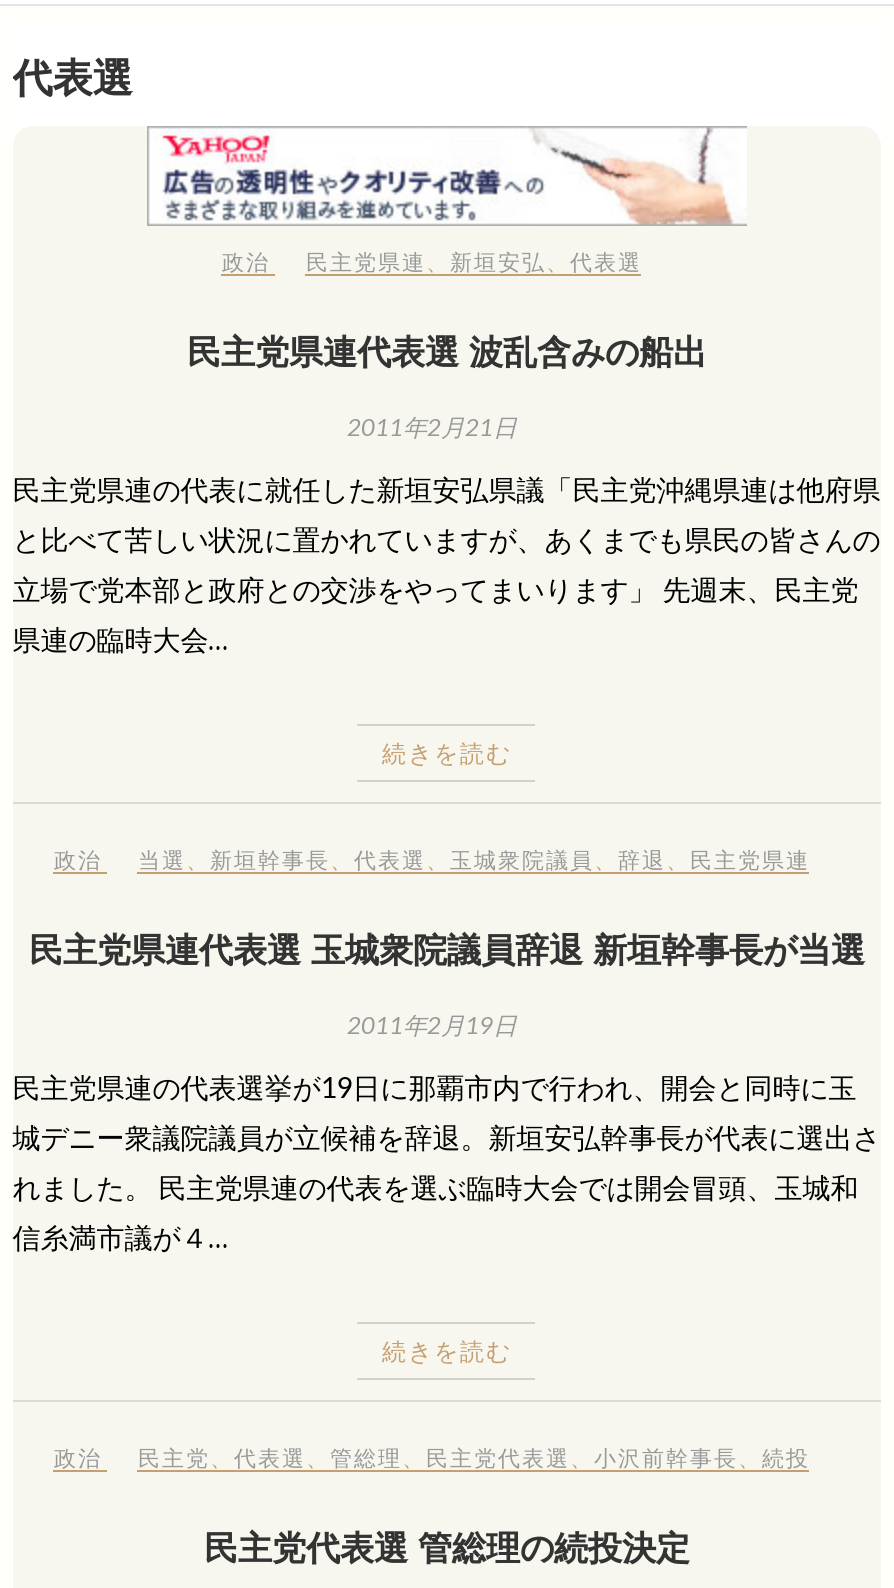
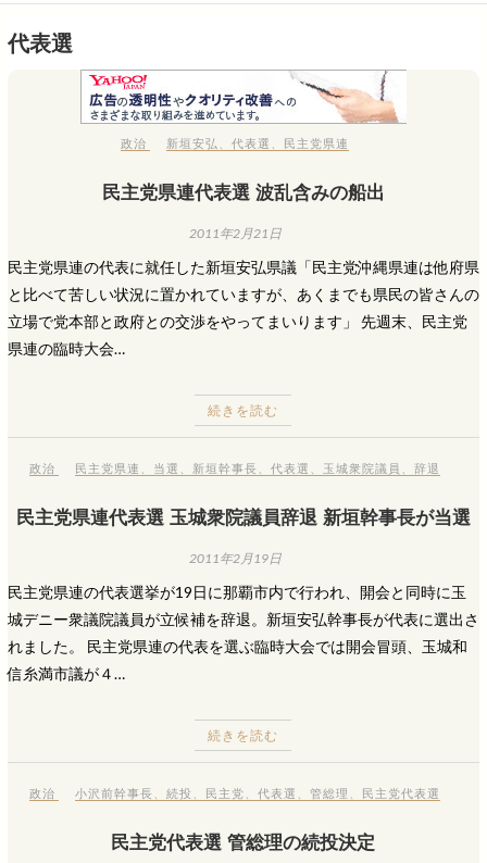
[306,248,642,274] 民主党県連、新垣安弘、代表選 -> [167,136,349,150] 新垣安弘、代表選、民主党県連
[138,846,810,872] 当選、新垣幹事長、代表選、玉城衆院議員、辞退、民主党県連 -> [76,461,441,475] 民主党県連、当選、新垣幹事長、代表選、玉城衆院議員、辞退
[138,1444,810,1470] 民主党、代表選、管総理、民主党代表選、小沢前幹事長、続投 -> [76,786,441,800] 小沢前幹事長、続投、民主党、代表選、管総理、民主党代表選

